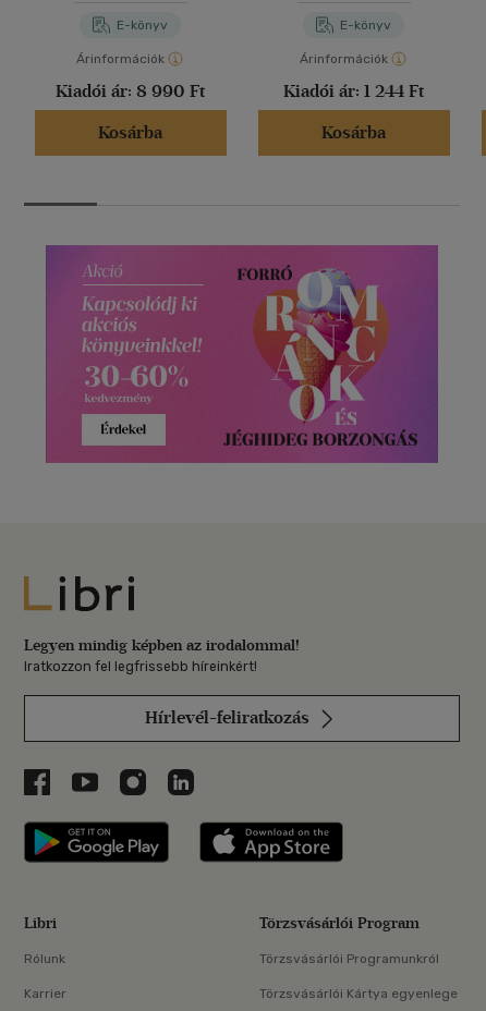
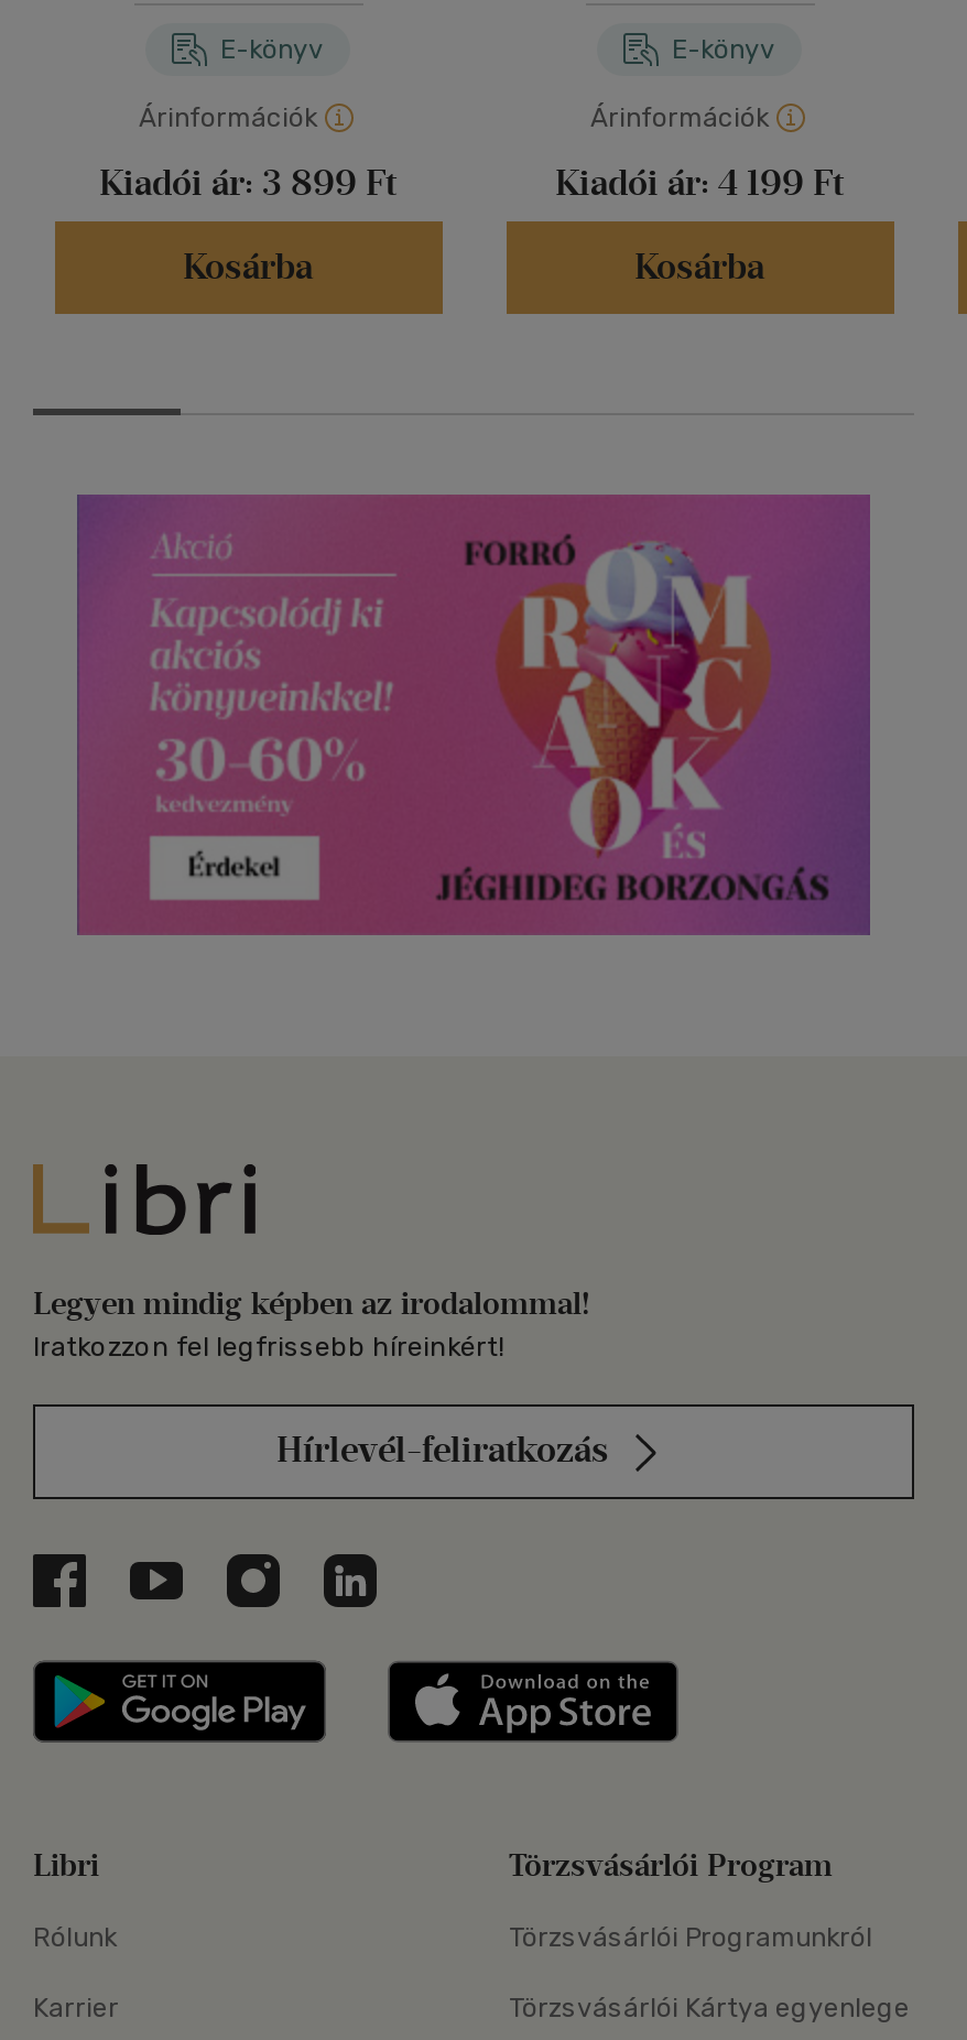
[56,81,205,102] Kiadói ár: 8 990 Ft -> [99,162,396,204] Kiadói ár: 3 899 Ft
[283,81,424,102] Kiadói ár: 1 244 Ft -> [555,162,844,204] Kiadói ár: 4 199 Ft

